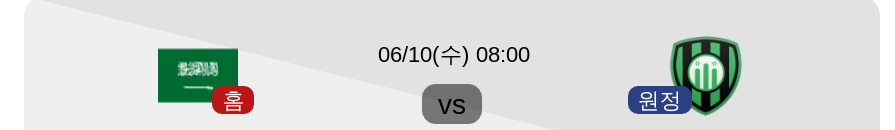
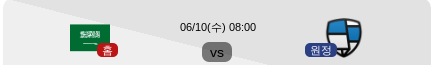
[670,36,742,114] [image] -> [325,18,362,58] [image]

